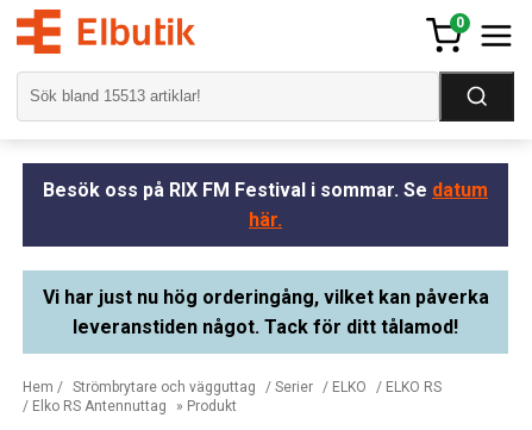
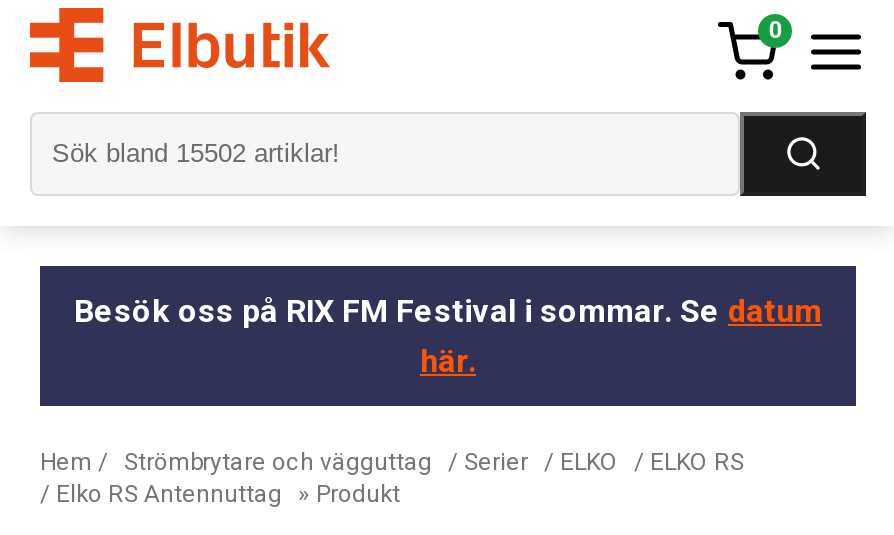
[23,270,508,354] [image] | Vi har just nu hög orderingång, vilket kan påverka | leveranstiden något. Tack för ditt tålamod! -> none

